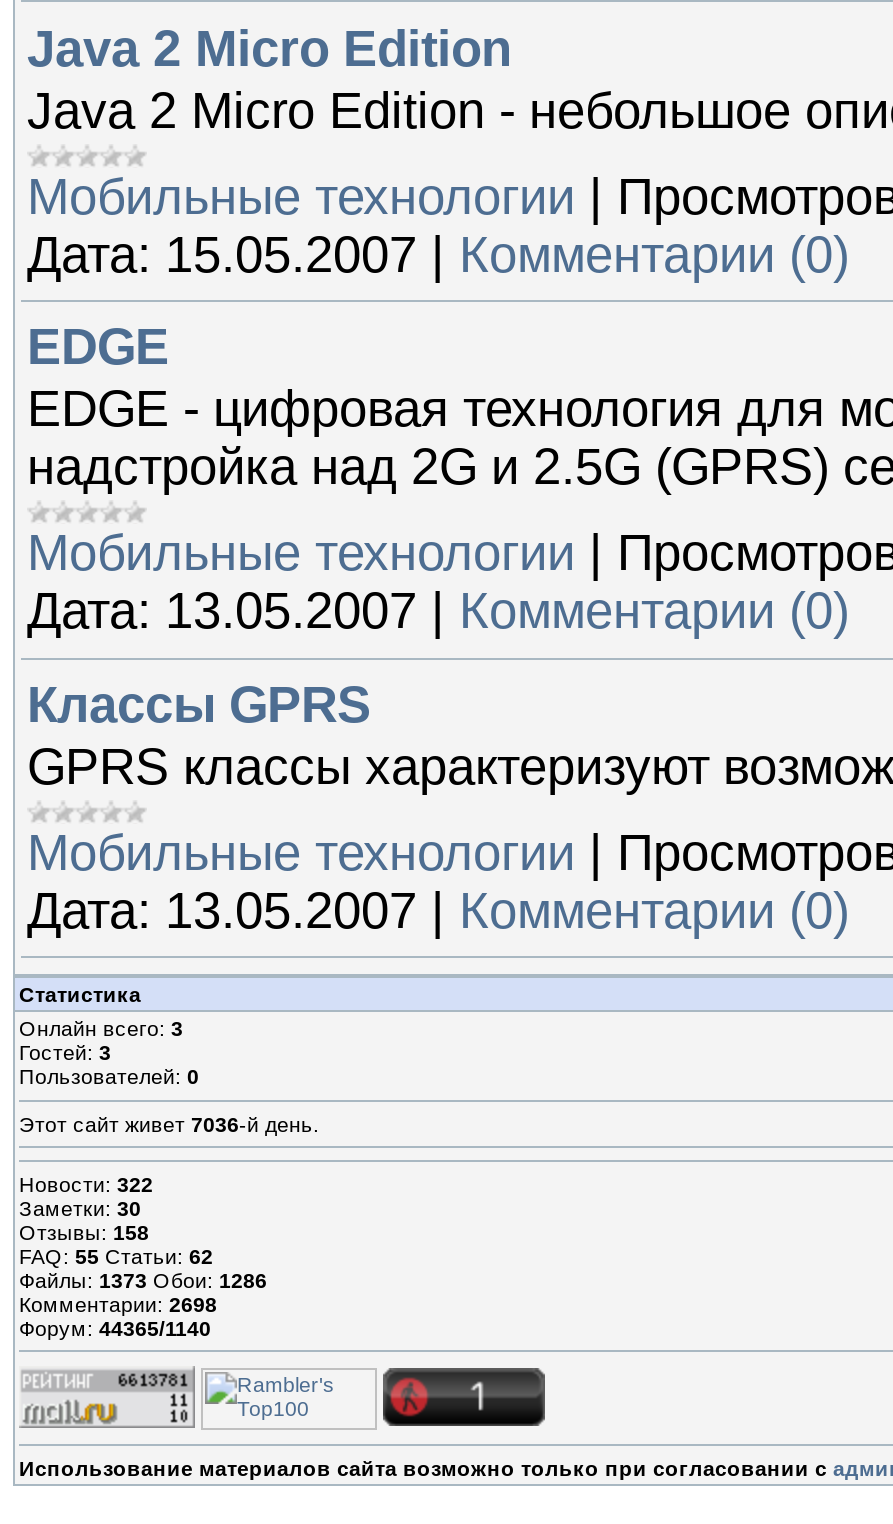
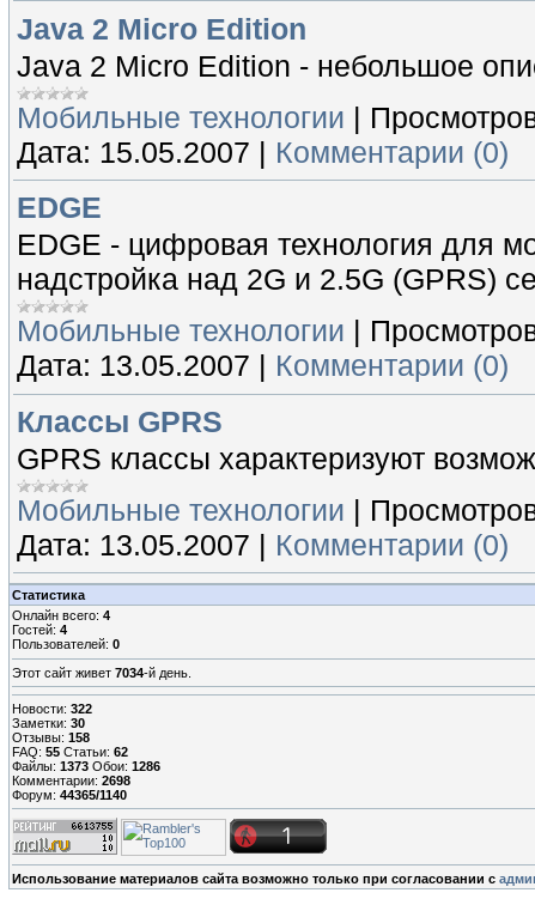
[19,1017,183,1041] Онлайн всего: 3 -> [12,609,110,623] Онлайн всего: 4
[19,1041,111,1065] Гостей: 3 -> [12,623,67,637] Гостей: 4
[19,1112,319,1136] Этот сайт живет 7036-й день. -> [12,666,191,680] Этот сайт живет 7034-й день.

